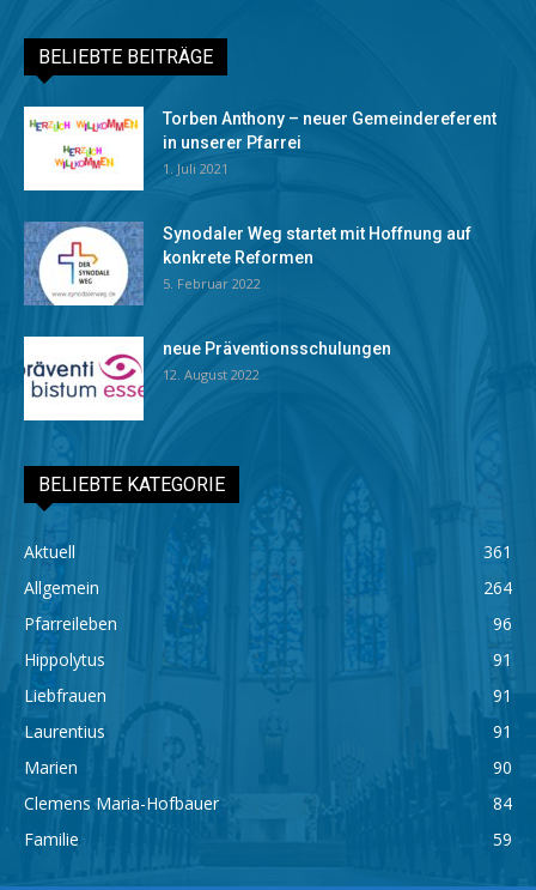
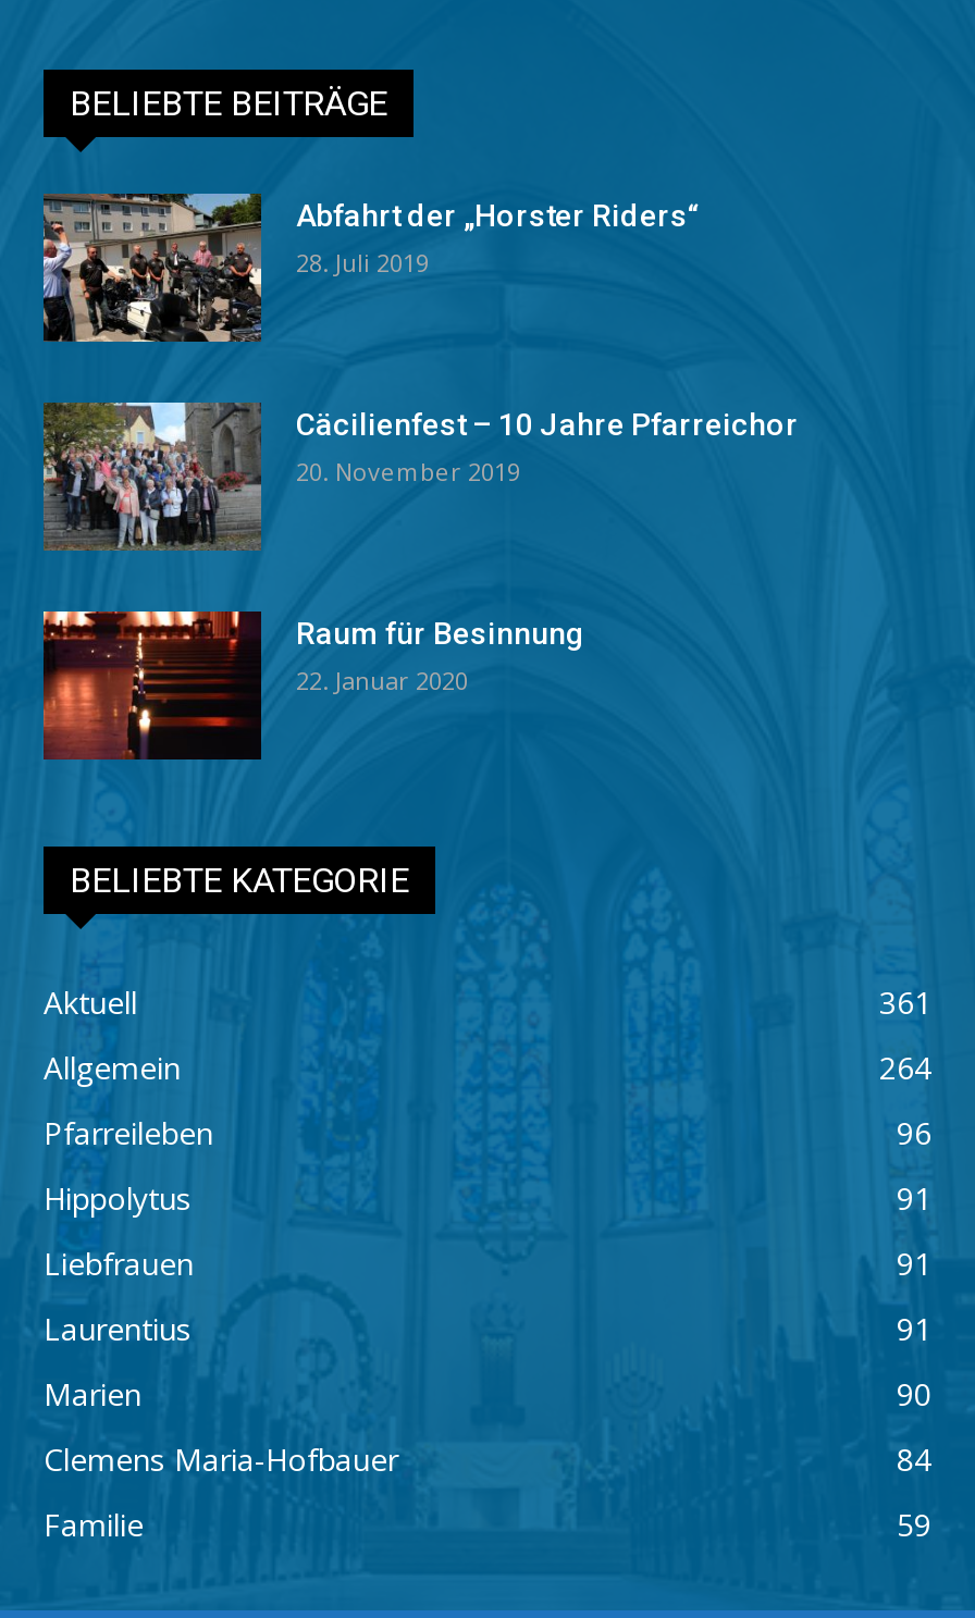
[23,105,497,192] [image] | Torben Anthony – neuer Gemeindereferent | in unserer Pfarrei | 1. Juli 2021 -> [41,192,701,346] [image] | Abfahrt der „Horster Riders“ | 28. Juli 2019
[24,222,471,307] [image] | Synodaler Weg startet mit Hoffnung auf | konkrete Reformen | 5. Februar 2022 -> [41,400,799,555] [image] | Cäcilienfest – 10 Jahre Pfarreichor | 20. November 2019
[23,335,391,422] [image] | neue Präventionsschulungen | 12. August 2022 -> [41,609,585,764] [image] | Raum für Besinnung | 22. Januar 2020

